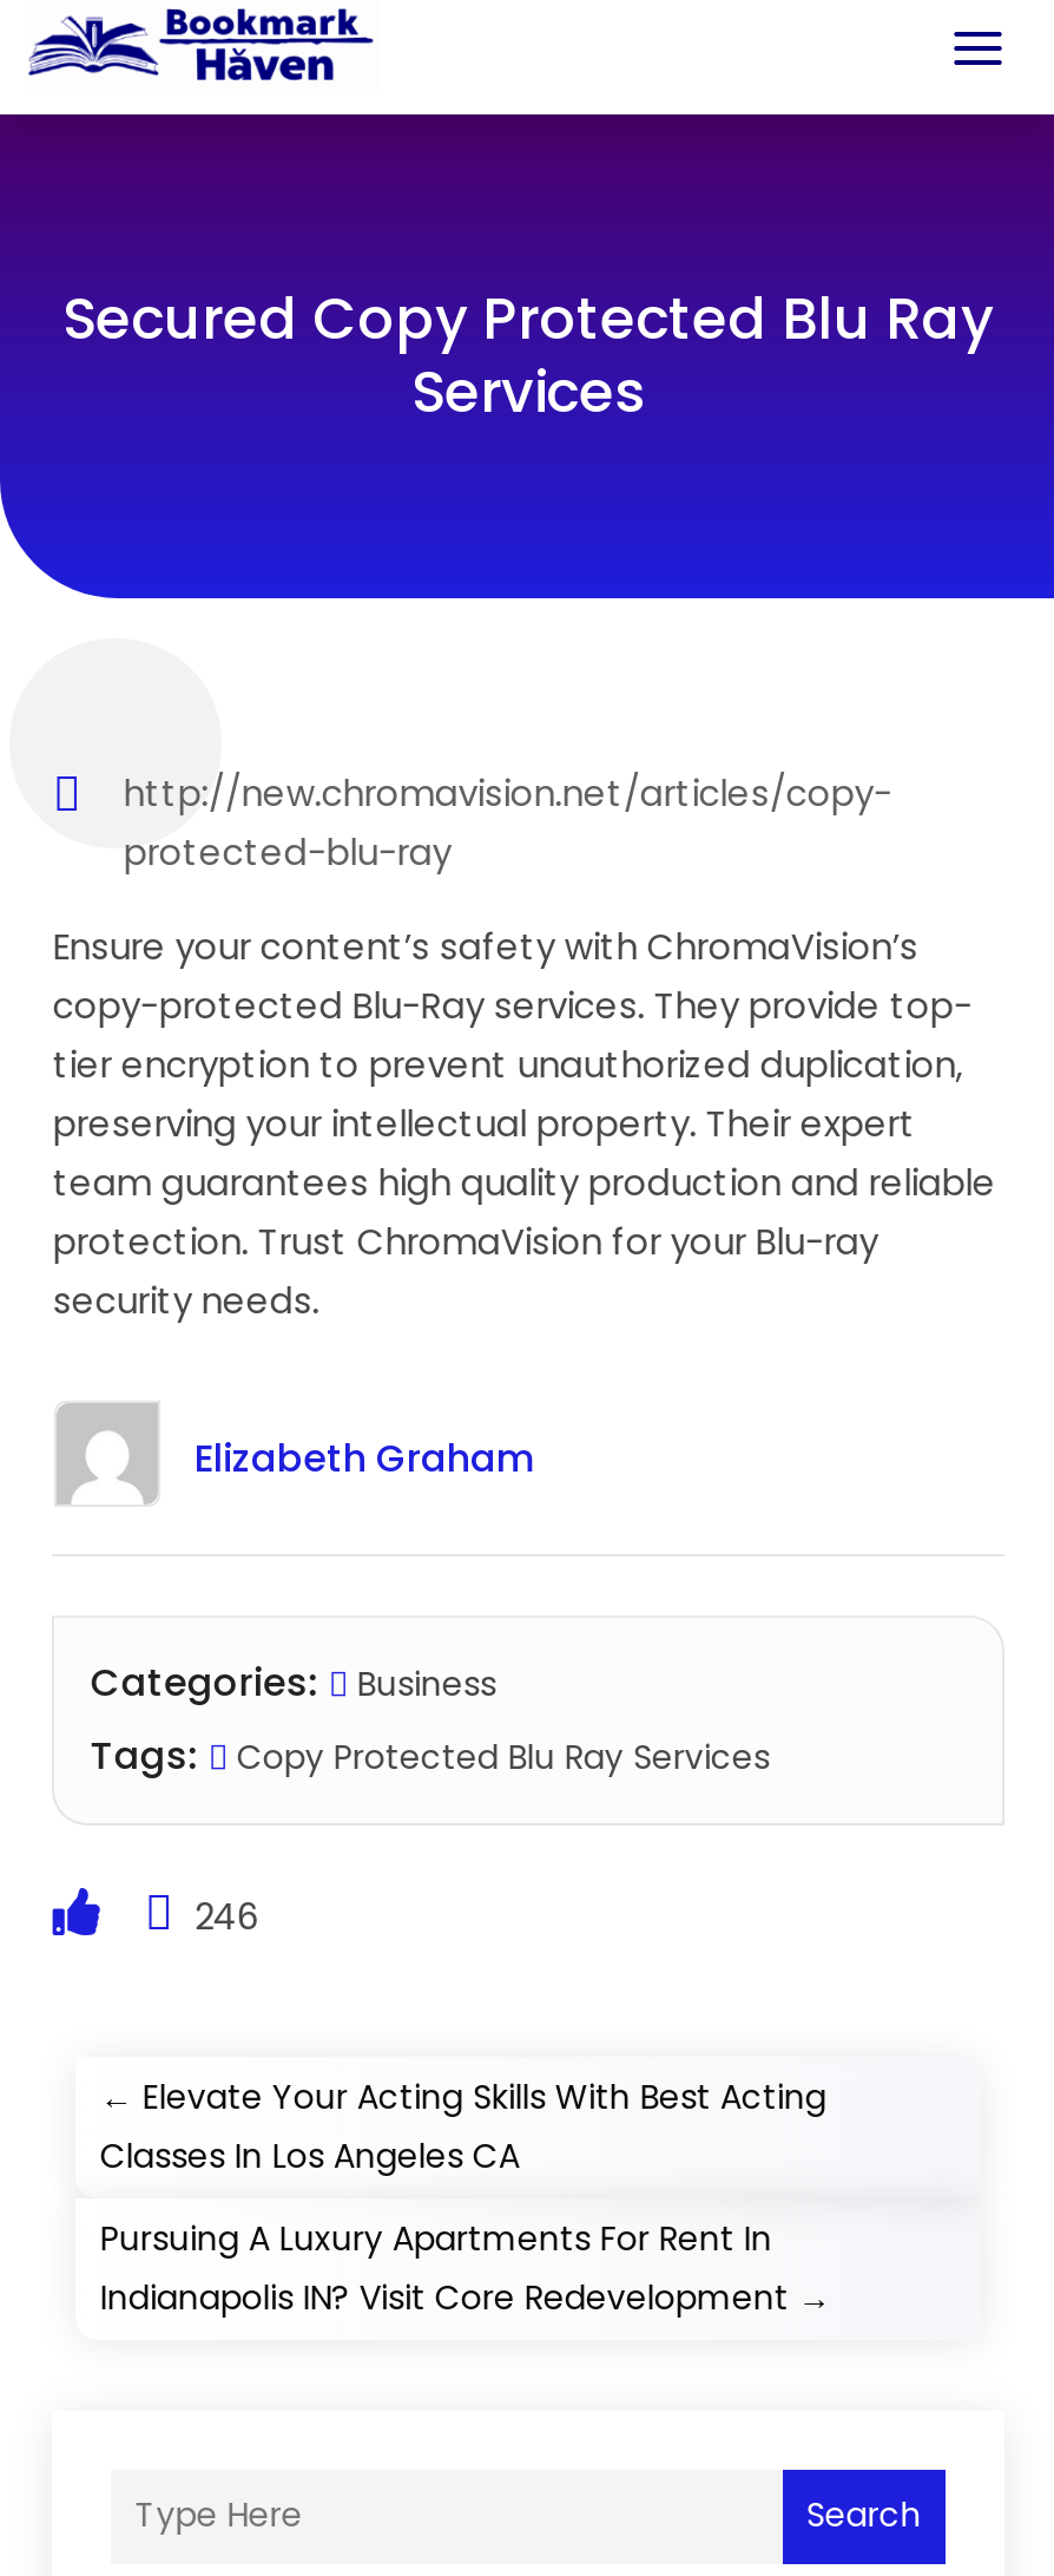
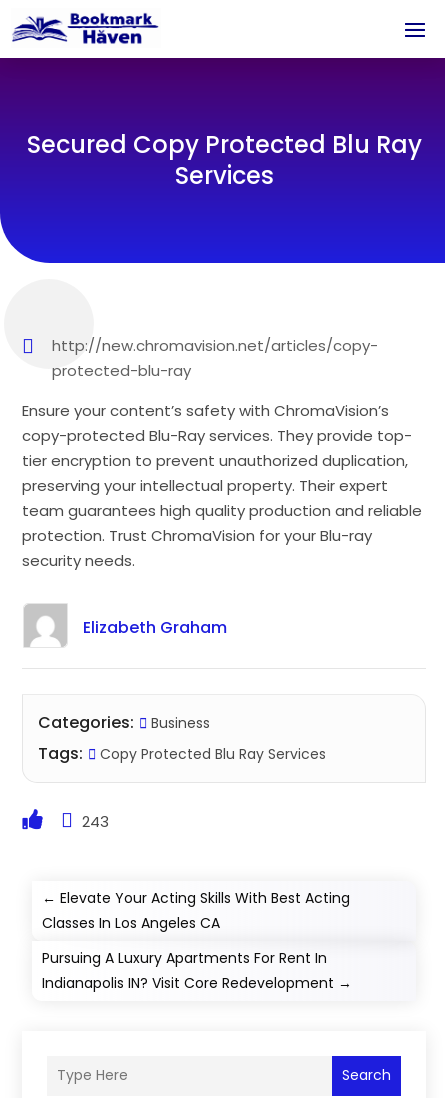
[185,1891,258,1940] 246 -> [78,811,109,832] 243

